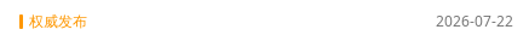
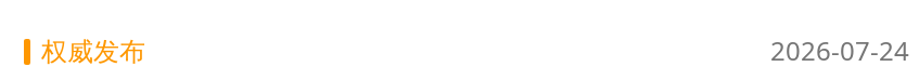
[436,11,513,31] 2026-07-22 -> [770,32,909,69] 2026-07-24

